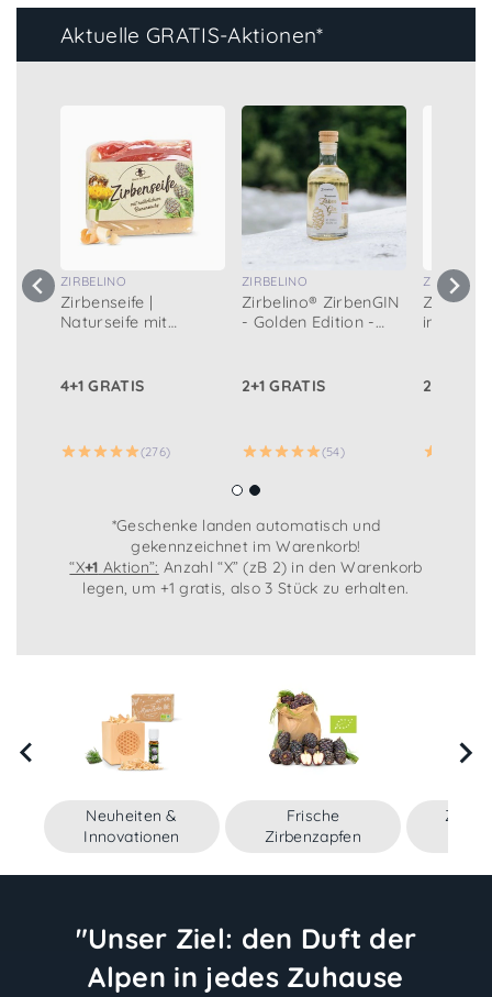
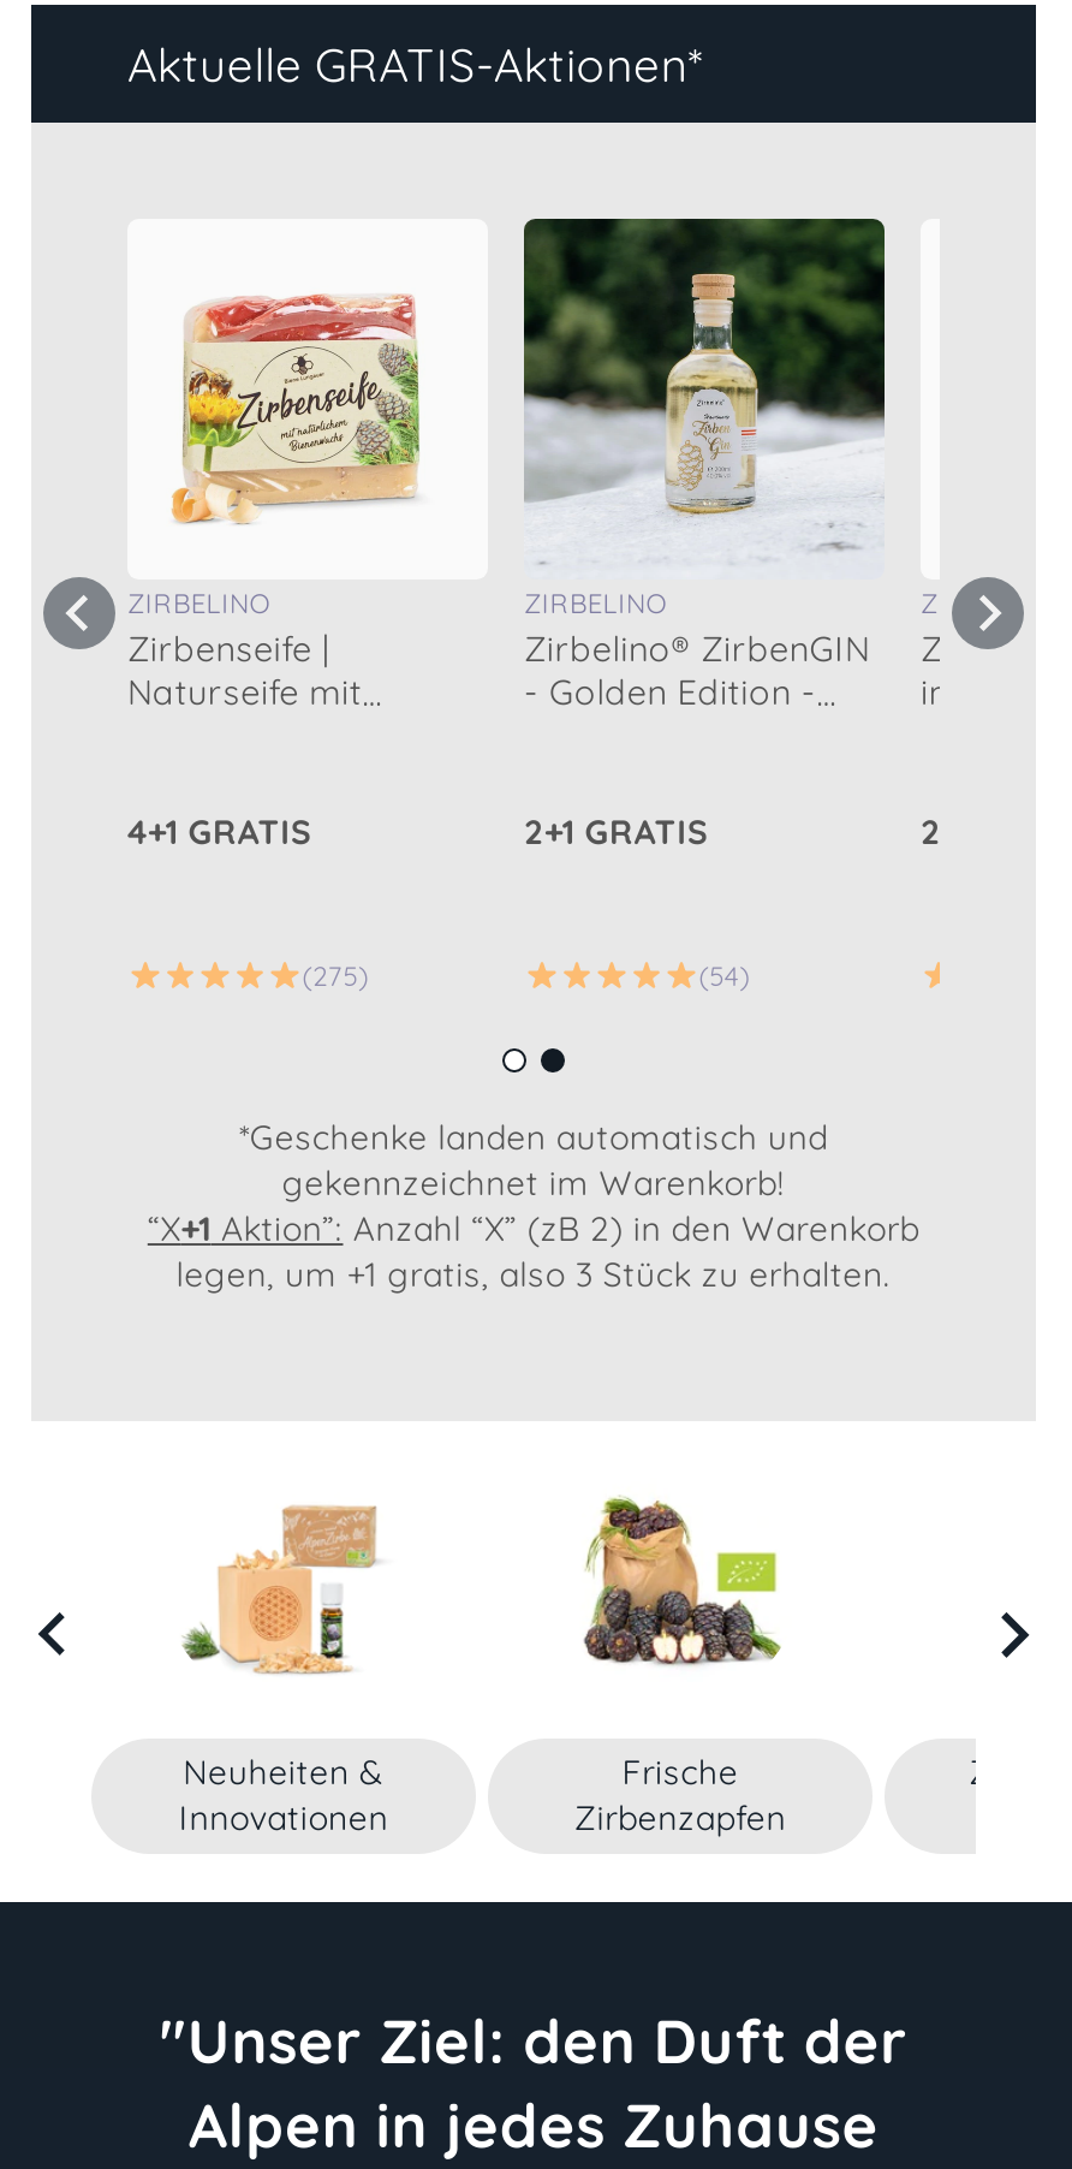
[140,445,171,460] (276) -> [302,961,369,994] (275)

